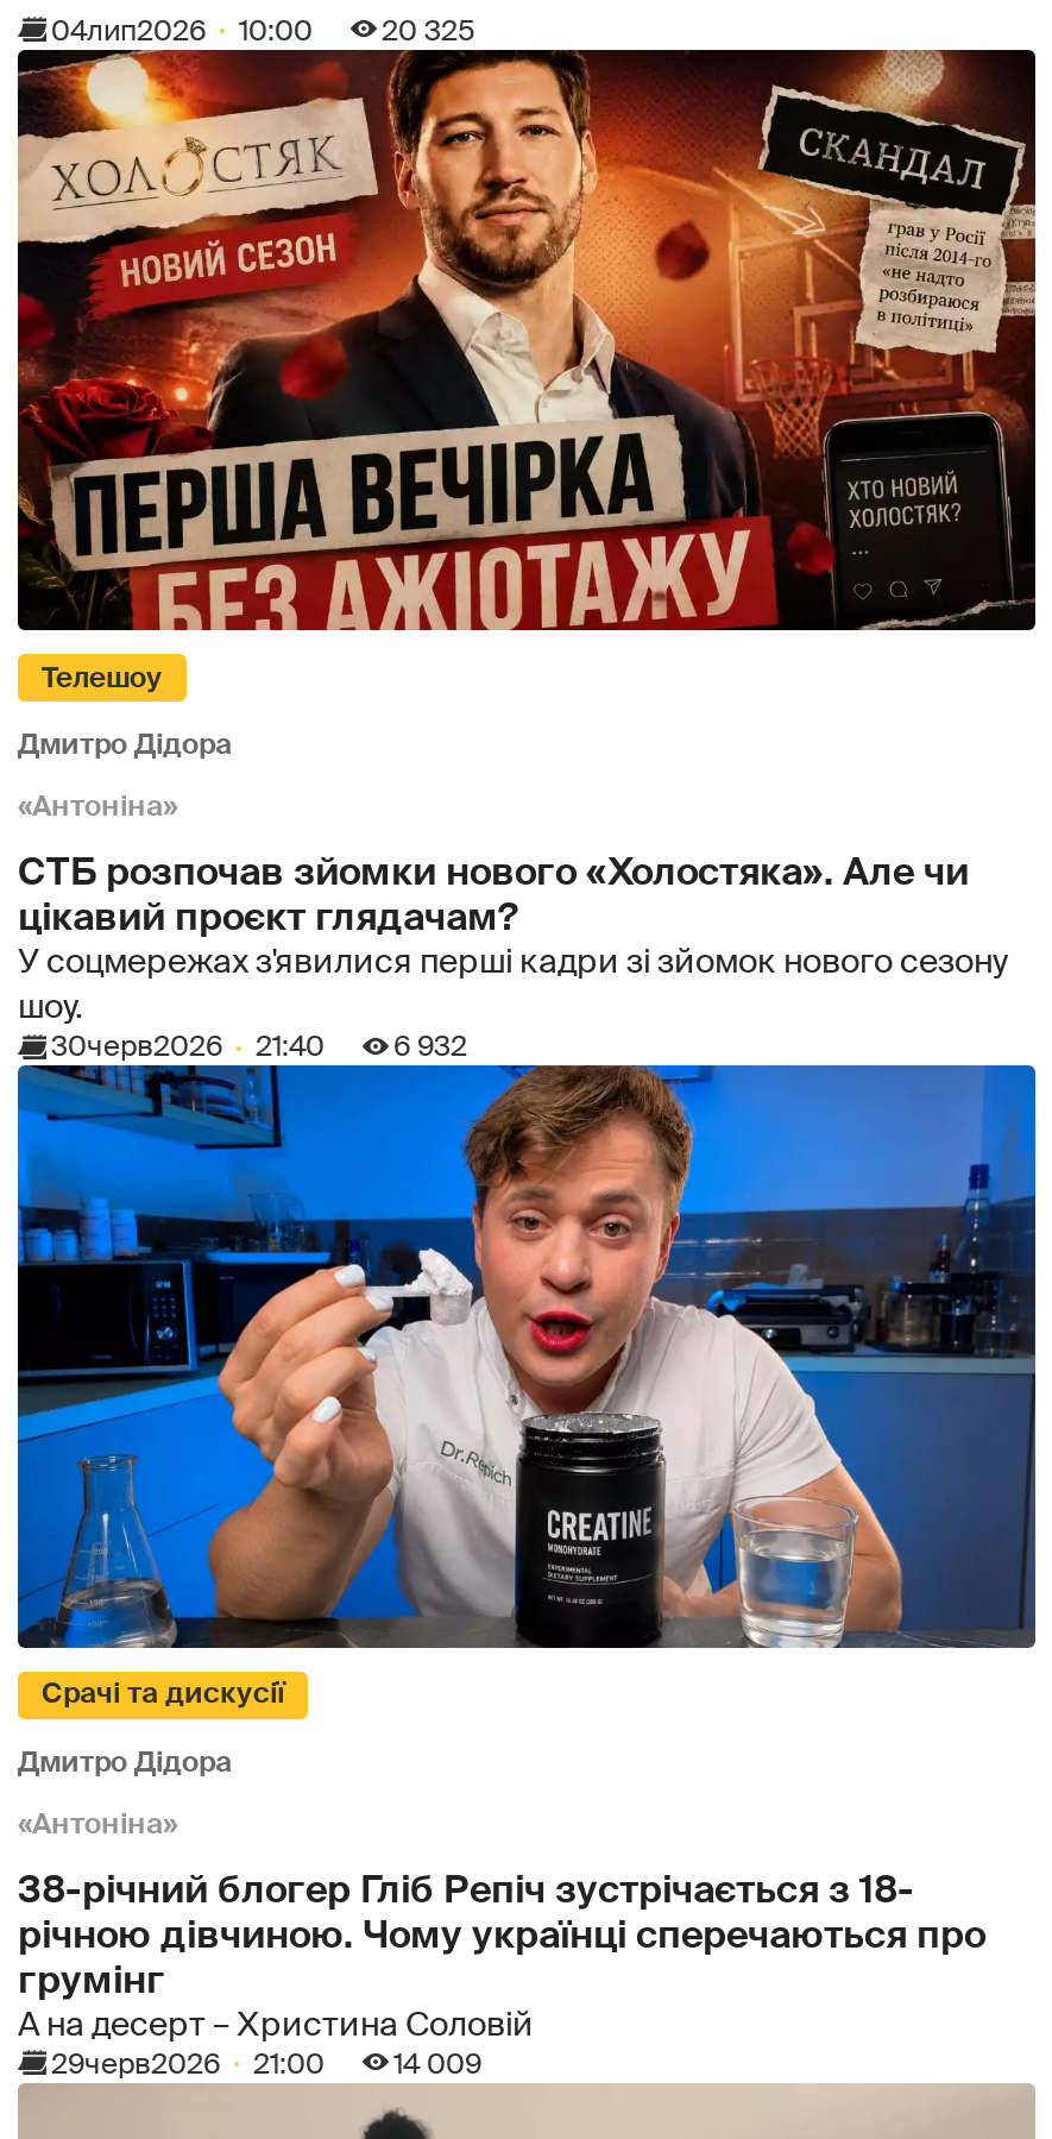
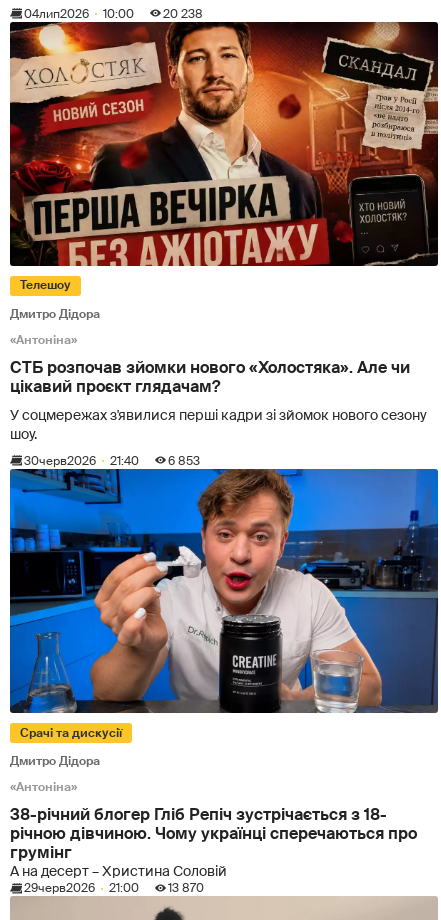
[382,12,474,50] 20 325 -> [163,6,203,22] 20 238
[51,1028,467,1066] 30черв2026 21:40 6 932 -> [24,453,200,469] 30черв2026 21:40 6 853
[393,2044,481,2082] 14 009 -> [168,880,204,896] 13 870

